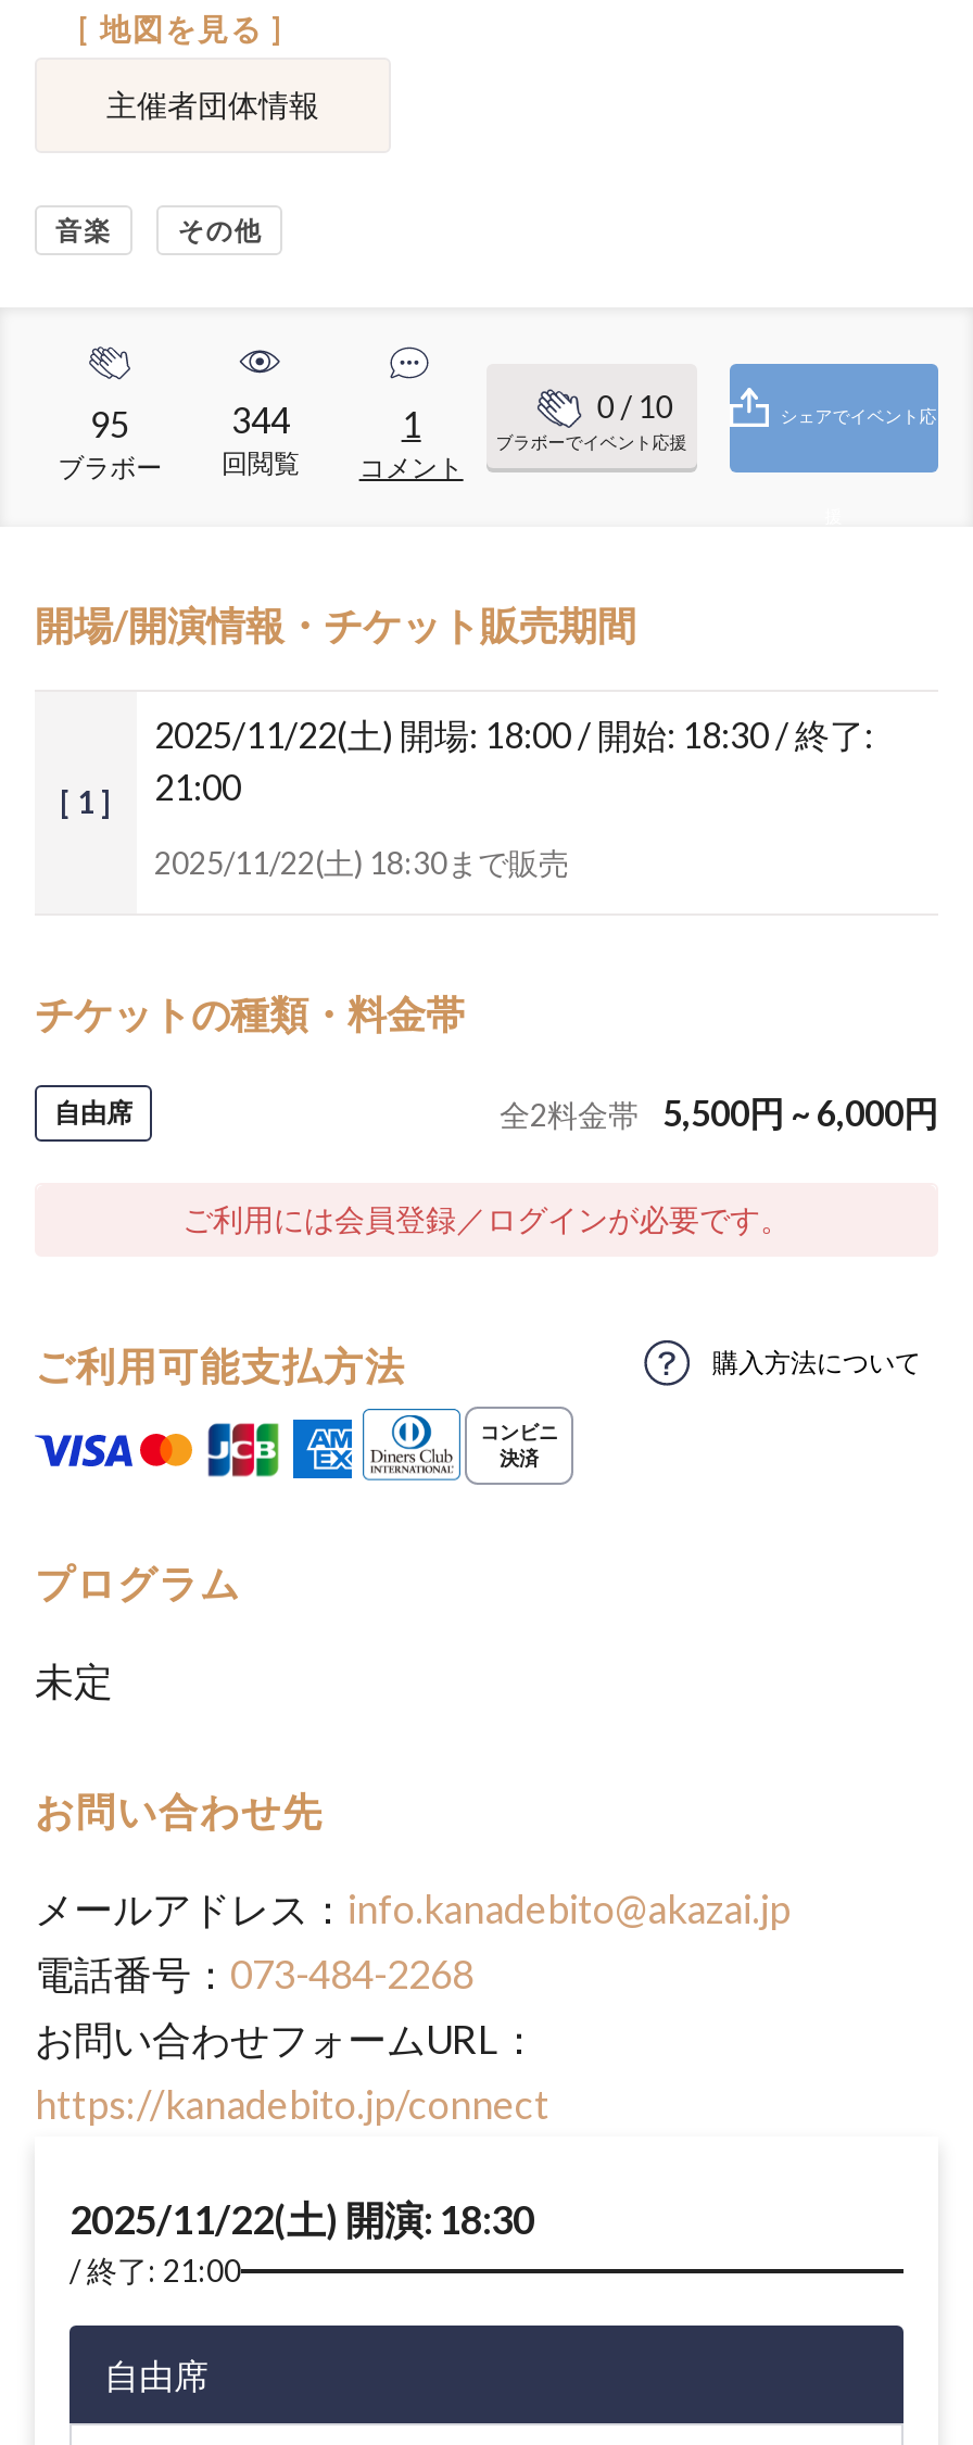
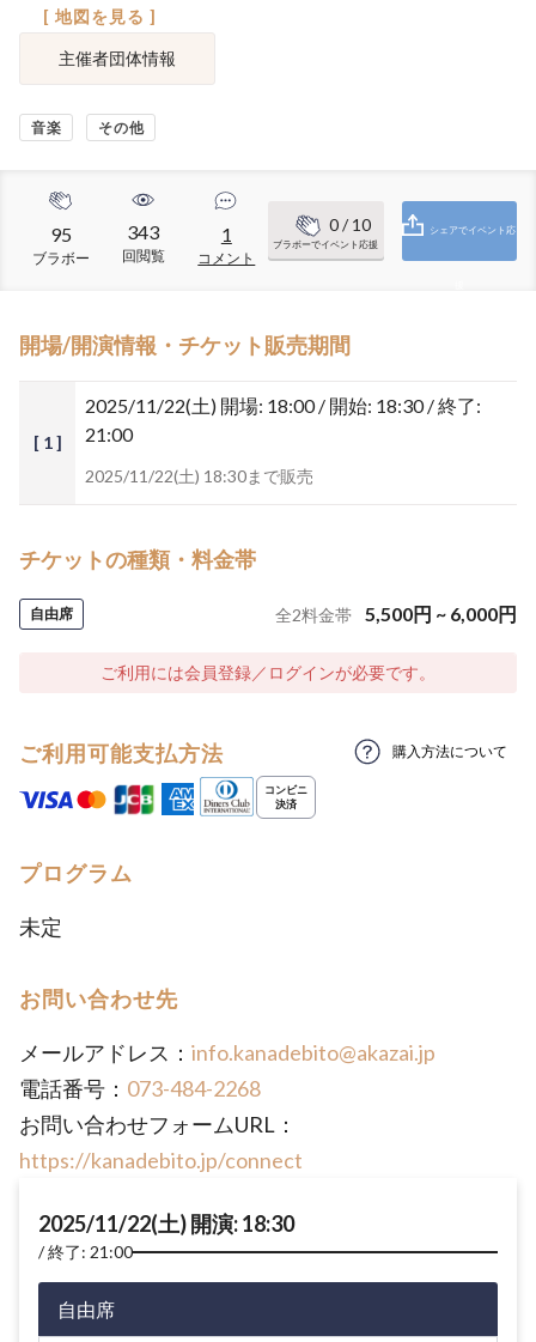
[231,399,290,440] 344 -> [127,220,160,243] 343

